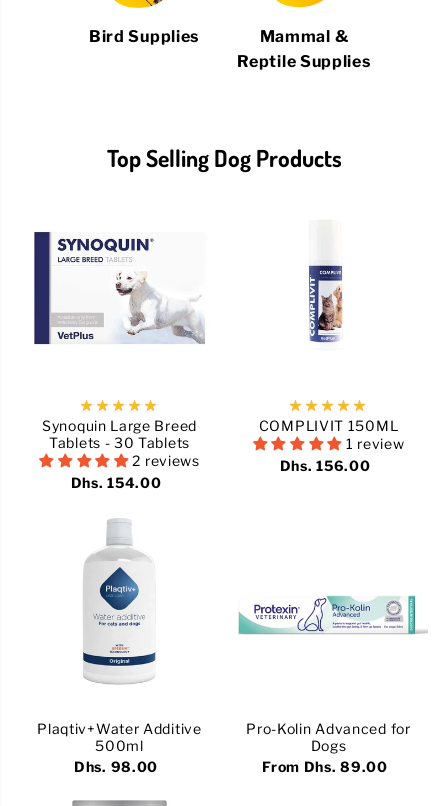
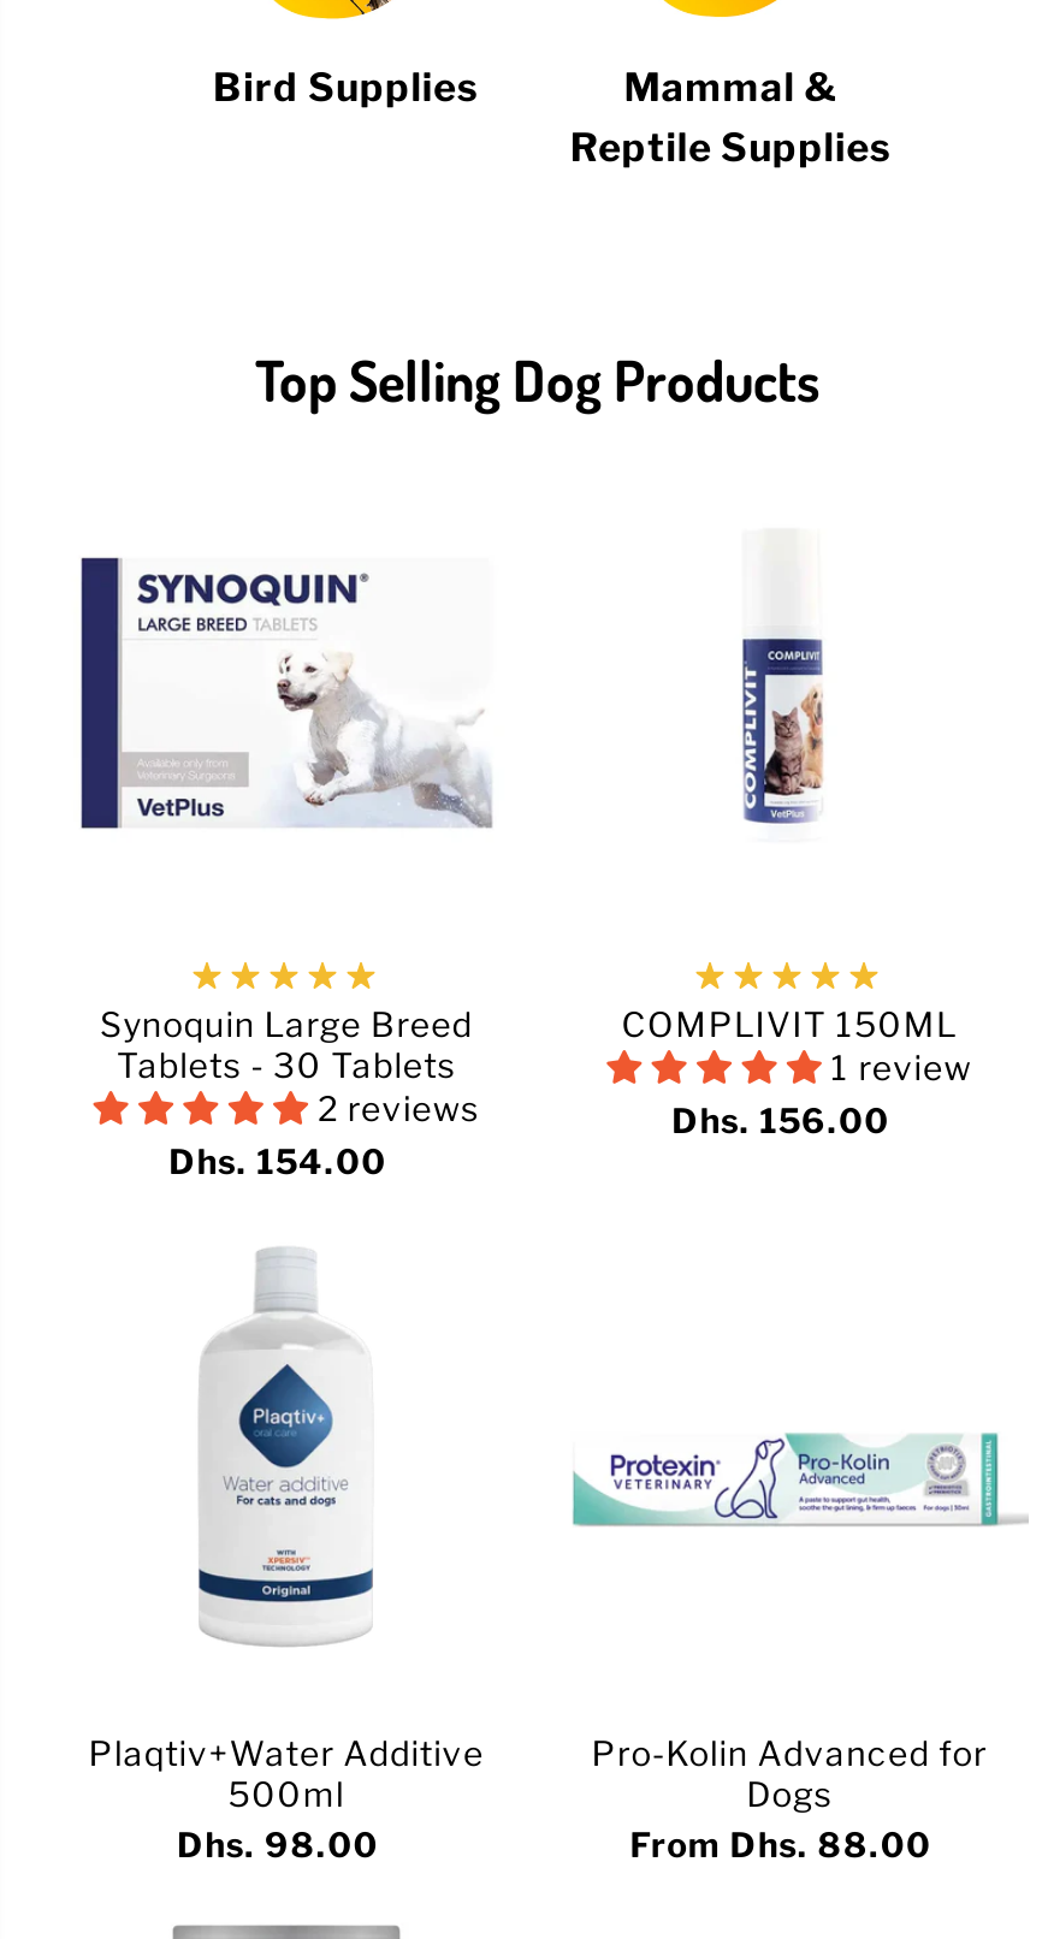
[262,758,388,775] From Dhs. 89.00 -> [630,1824,932,1864] From Dhs. 88.00

